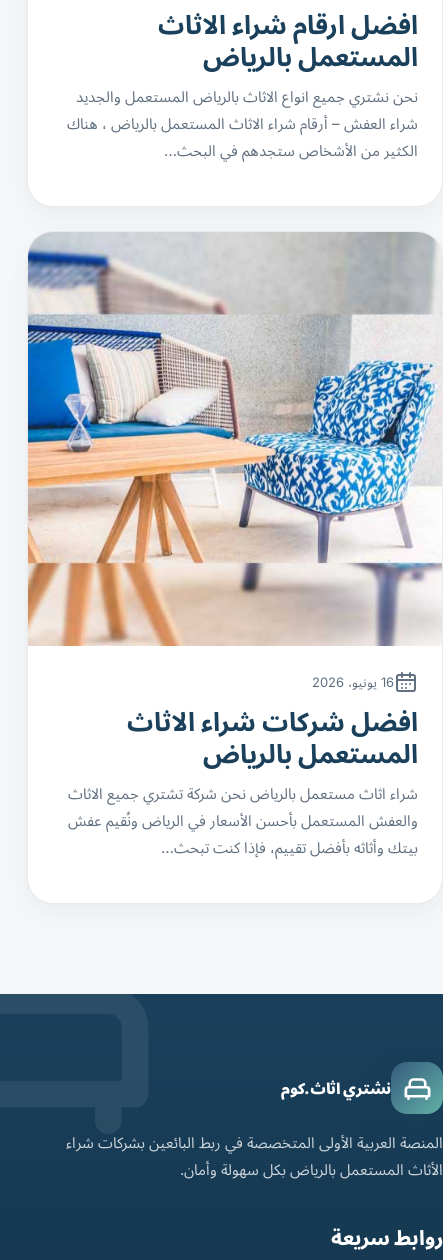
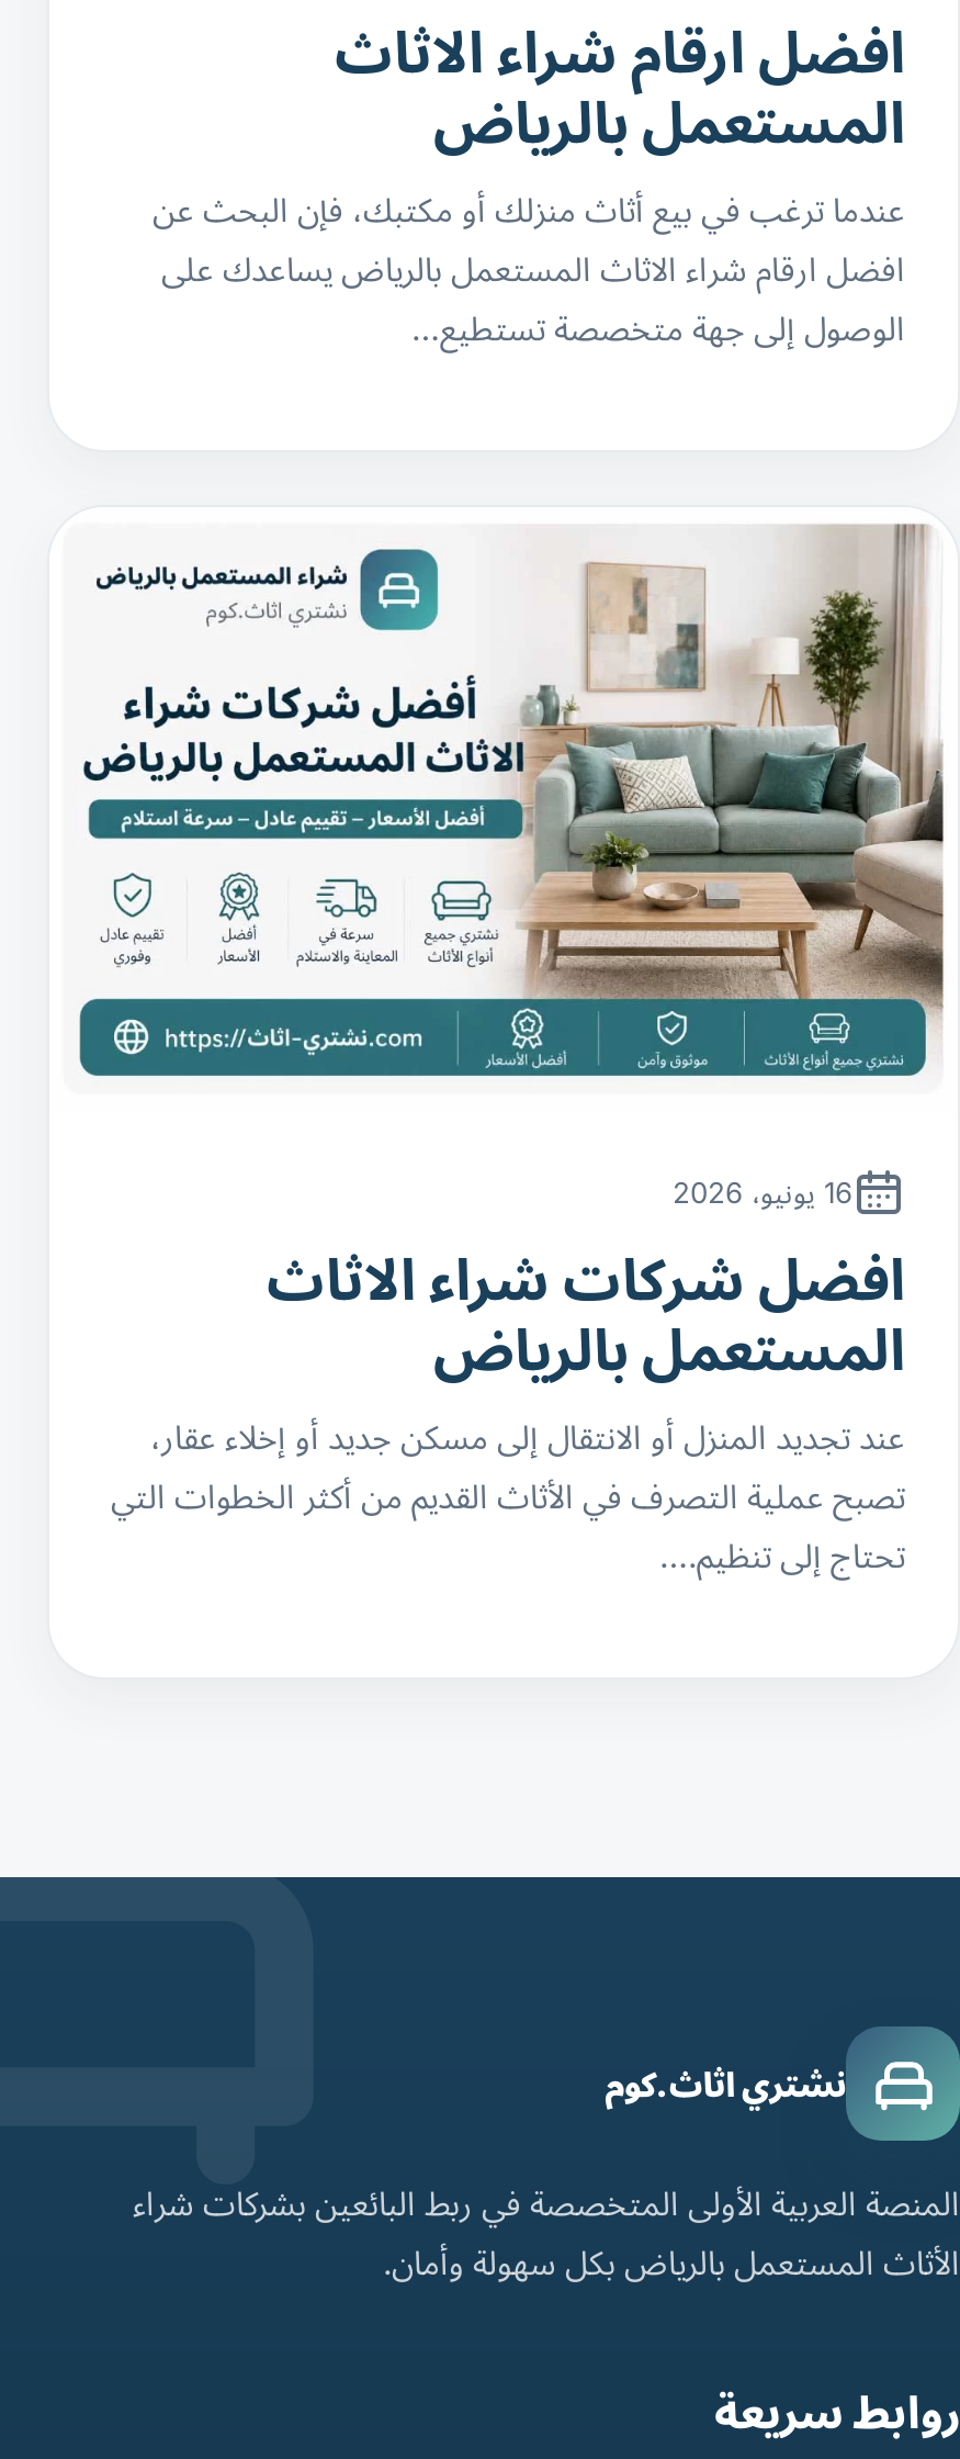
[67,87,418,160] نحن نشتري جميع انواع الاثاث بالرياض المستعمل والجديد | شراء العفش – أرقام شراء الاثاث المستعمل بالرياض ، هناك | الكثير من الأشخاص ستجدهم في البحث… -> [153,189,905,349] عندما ترغب في بيع أثاث منزلك أو مكتبك، فإن البحث عن | افضل ارقام شراء الاثاث المستعمل بالرياض يساعدك على | الوصول إلى جهة متخصصة تستطيع…
[27,232,440,646] [image] -> [49,507,953,1113] [image]
[68,784,418,857] شراء اثاث مستعمل بالرياض نحن شركة تشتري جميع الاثاث | والعفش المستعمل بأحسن الأسعار في الرياض ونُقيم عفش | بيتك وأثاثه بأفضل تقييم، فإذا كنت تبحث… -> [111,1416,905,1577] عند تجديد المنزل أو الانتقال إلى مسكن جديد أو إخلاء عقار، | تصبح عملية التصرف في الأثاث القديم من أكثر الخطوات التي | تحتاج إلى تنظيم.…

